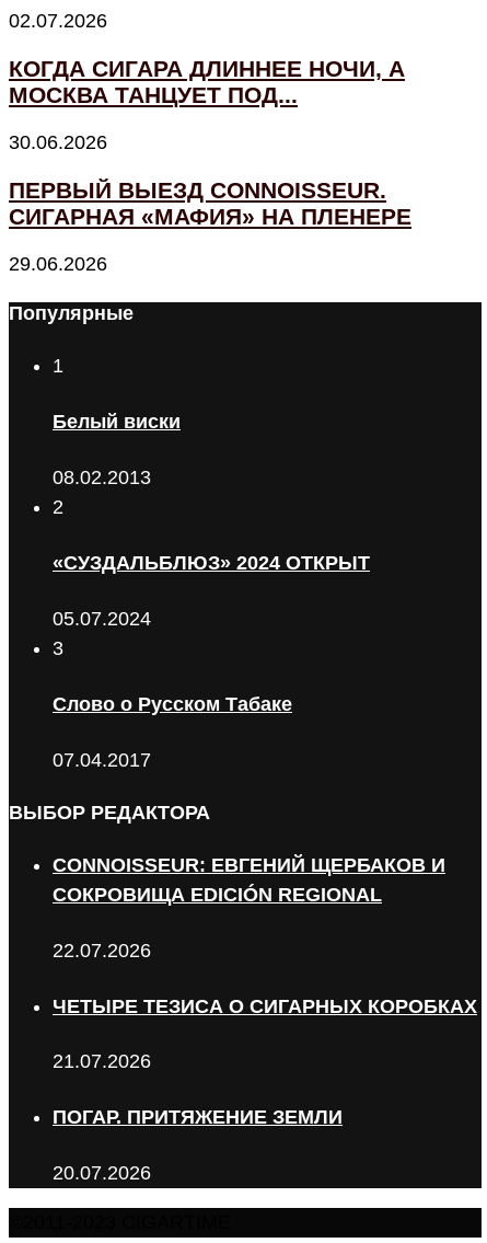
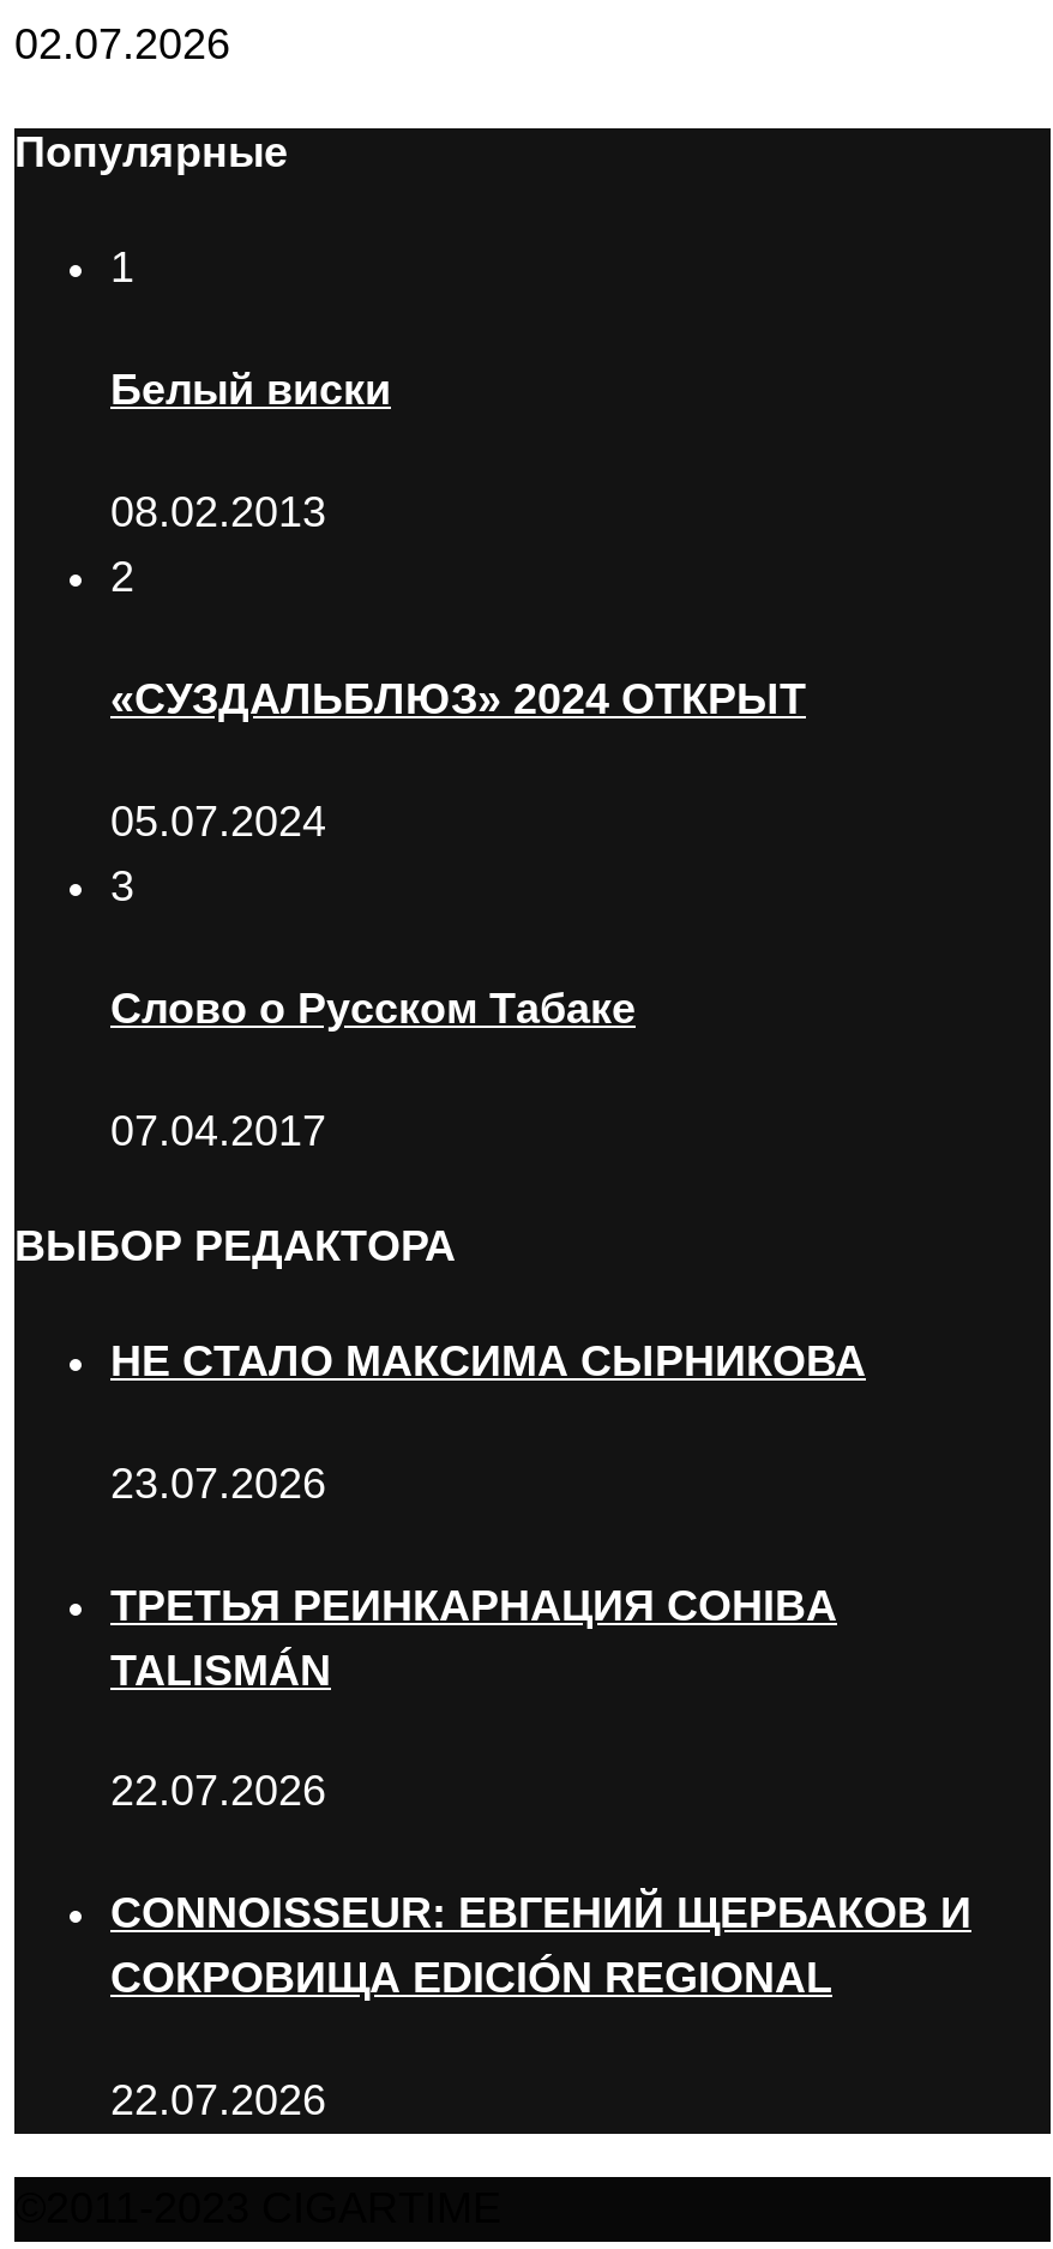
[9,56,411,275] КОГДА СИГАРА ДЛИННЕЕ НОЧИ, А | МОСКВА ТАНЦУЕТ ПОД... | 30.06.2026 | ПЕРВЫЙ ВЫЕЗД CONNOISSEUR. | СИГАРНАЯ «МАФИЯ» НА ПЛЕНЕРЕ | 29.06.2026 -> none
moved [9,302,370,823] -> [14,128,806,1269]: Популярные | 1 | Белый виски | ... | 07.04.2017 | ВЫБОР РЕДАКТОРА
none -> [110,1336,866,1816] НЕ СТАЛО МАКСИМА СЫРНИКОВА | 23.07.2026 | ТРЕТЬЯ РЕИНКАРНАЦИЯ COHIBA | TALISMÁN | 22.07.2026
[53,995,477,1184] ЧЕТЫРЕ ТЕЗИСА О СИГАРНЫХ КОРОБКАХ | 21.07.2026 | ПОГАР. ПРИТЯЖЕНИЕ ЗЕМЛИ | 20.07.2026 -> none

